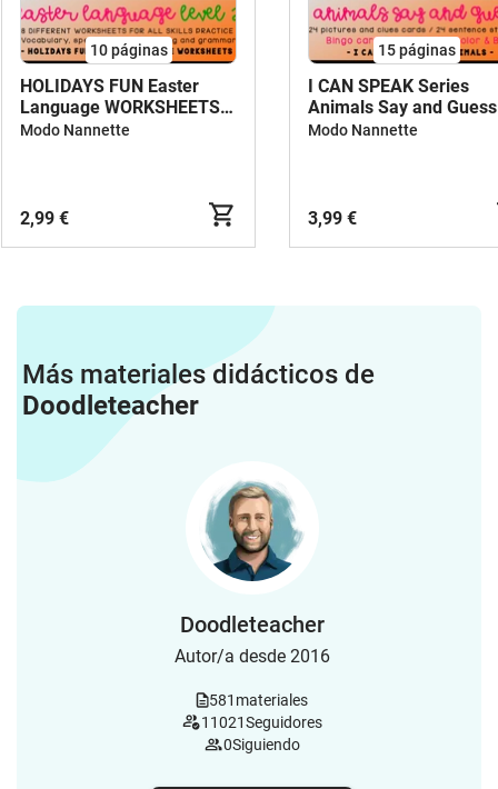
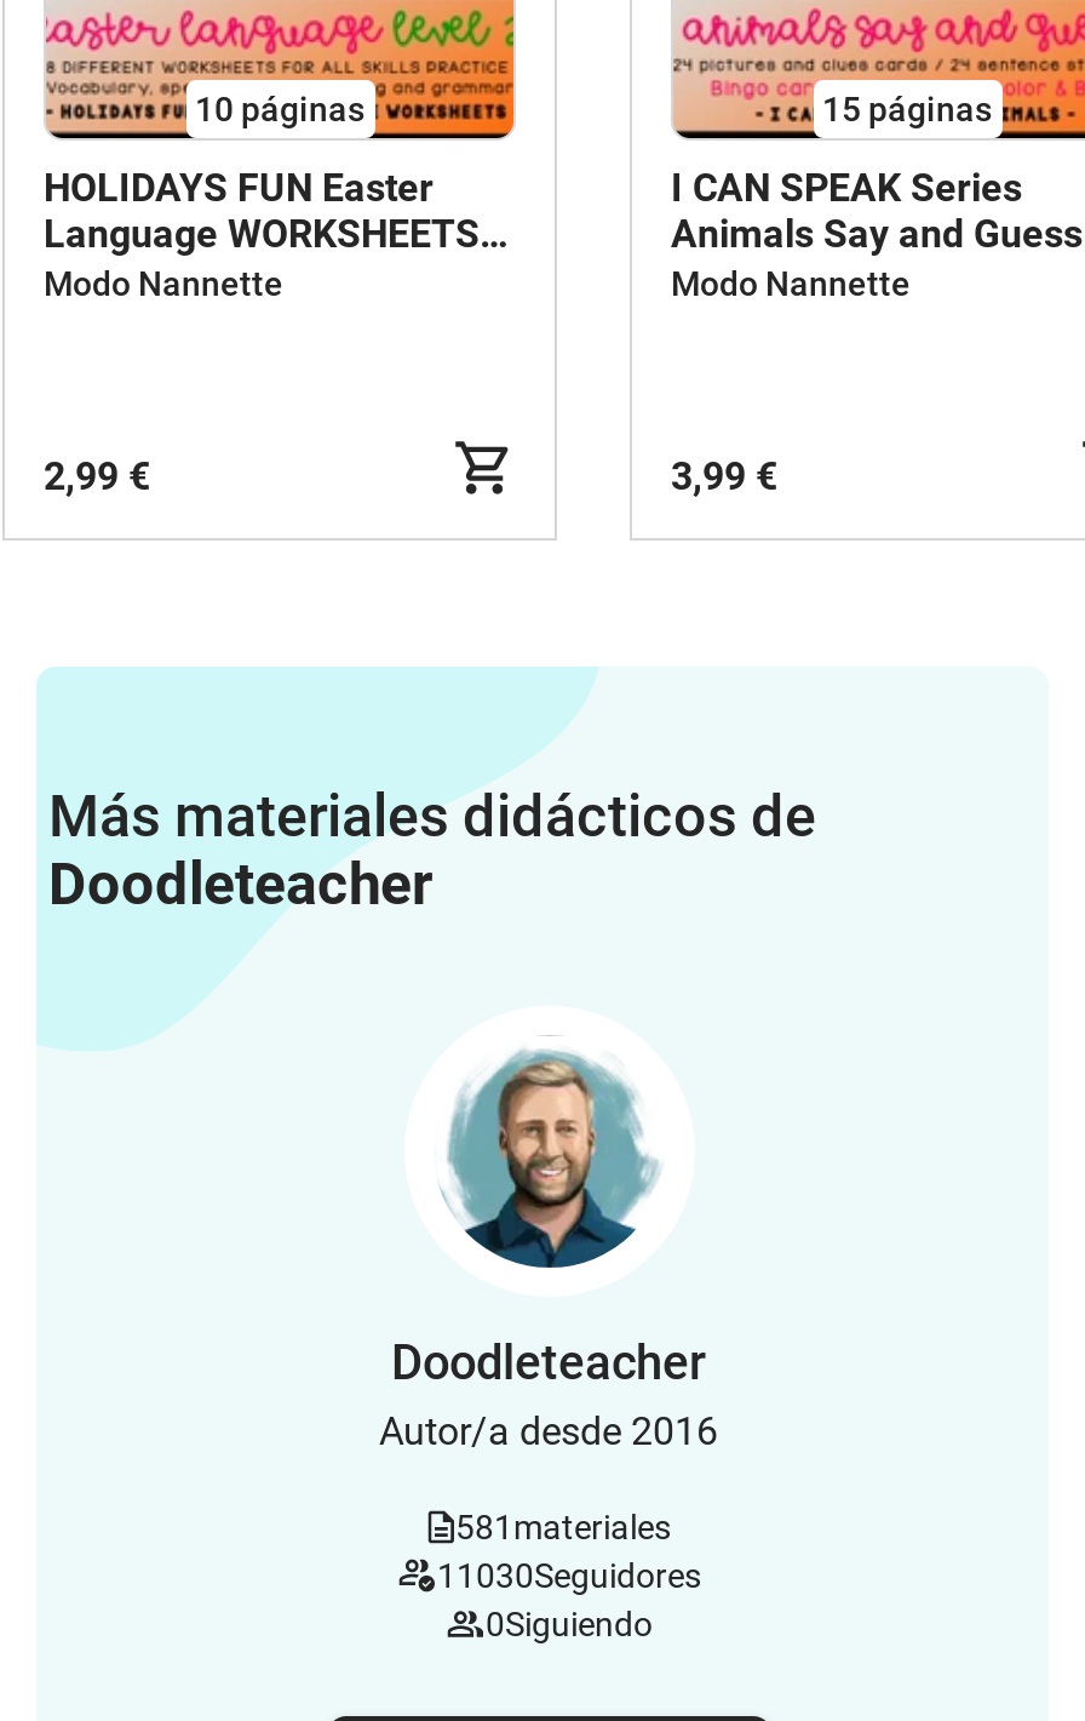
[201,713,322,731] 11021Seguidores -> [437,1556,701,1595] 11030Seguidores

